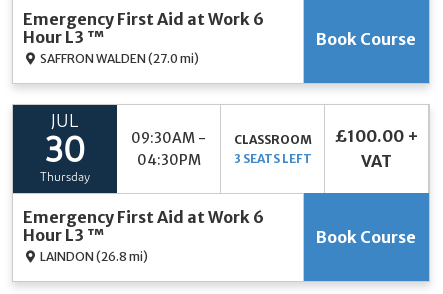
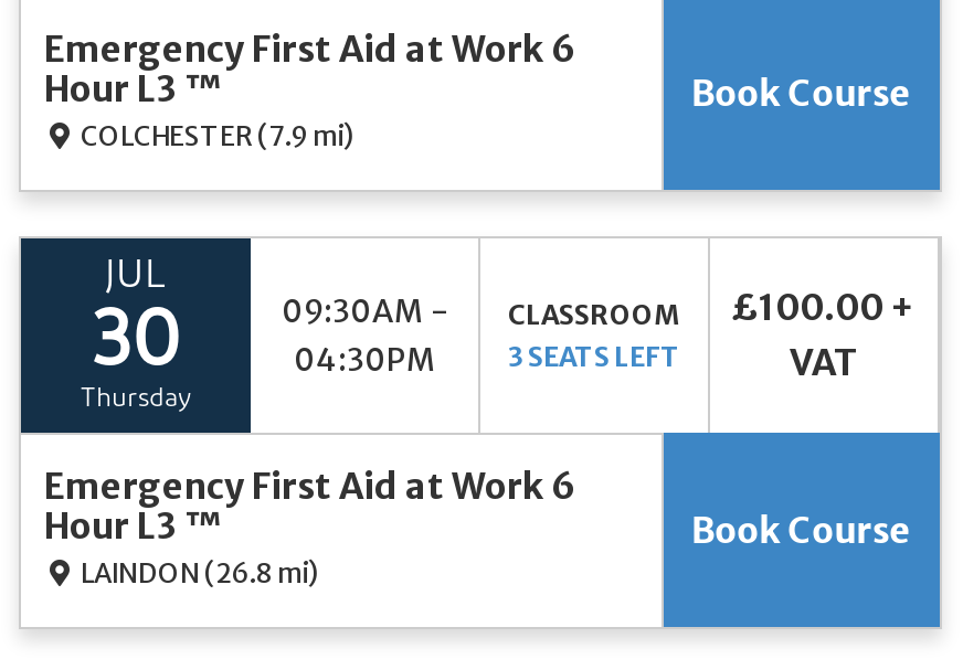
[38,51,199,66] SAFFRON WALDEN (27.0 mi) -> [76,119,354,152] COLCHESTER (7.9 mi)

